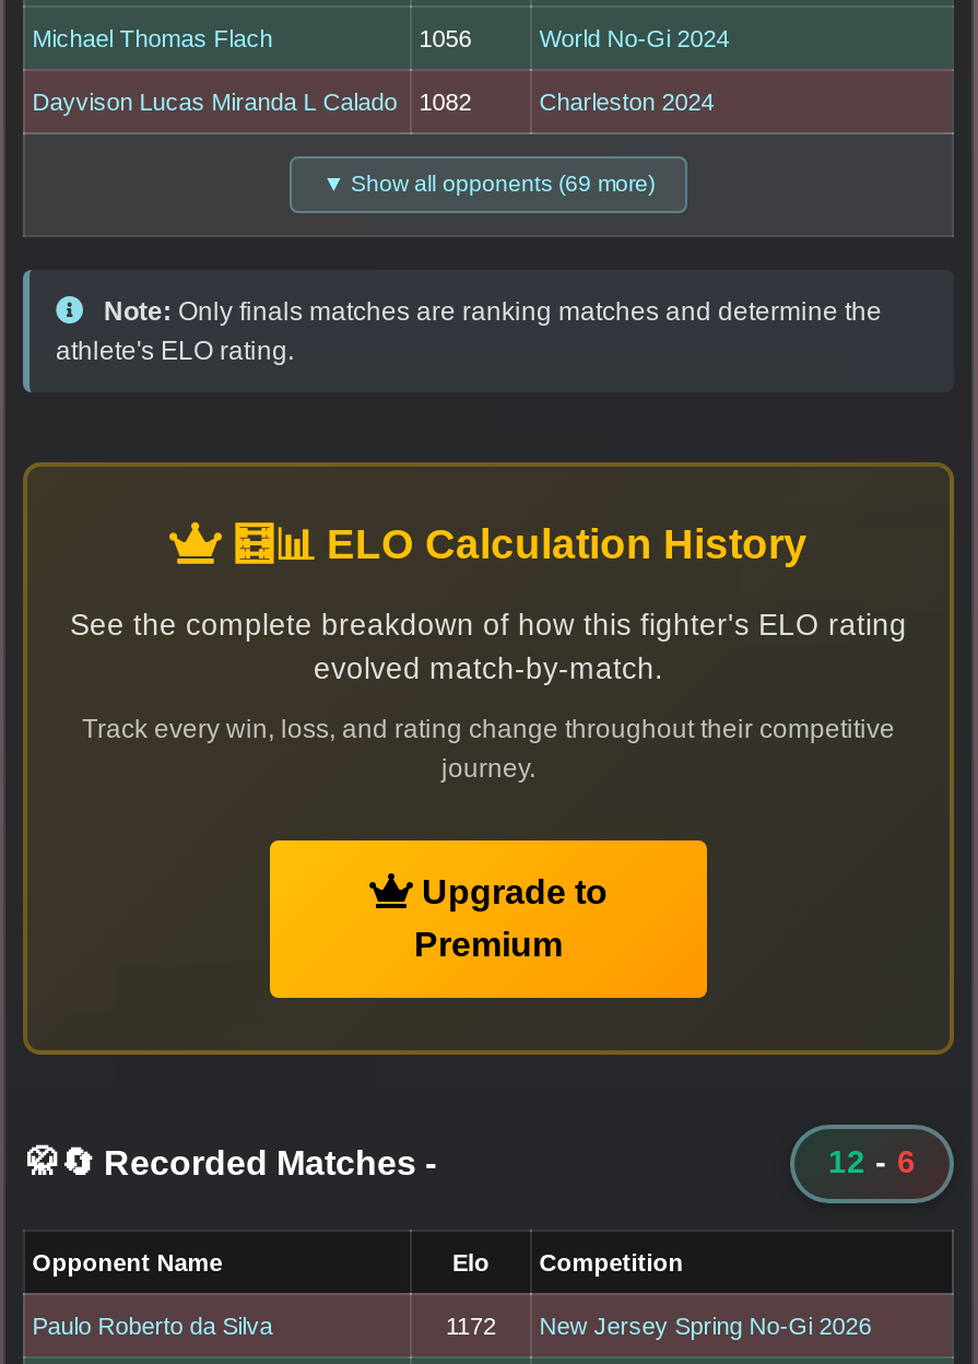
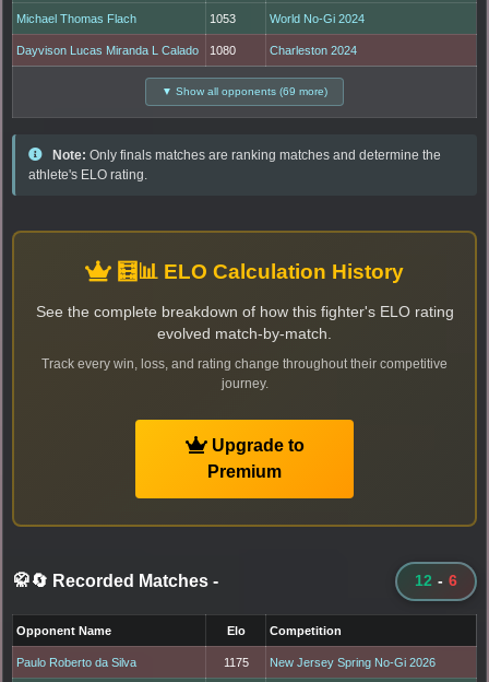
[419,24,471,51] 1056 -> [210,12,236,25] 1053
[32,88,471,114] Dayvison Lucas Miranda L Calado 1082 -> [17,43,236,57] Dayvison Lucas Miranda L Calado 1080
[446,1312,871,1338] 1172 New Jersey Spring No-Gi 2026 -> [223,655,436,669] 1175 New Jersey Spring No-Gi 2026

